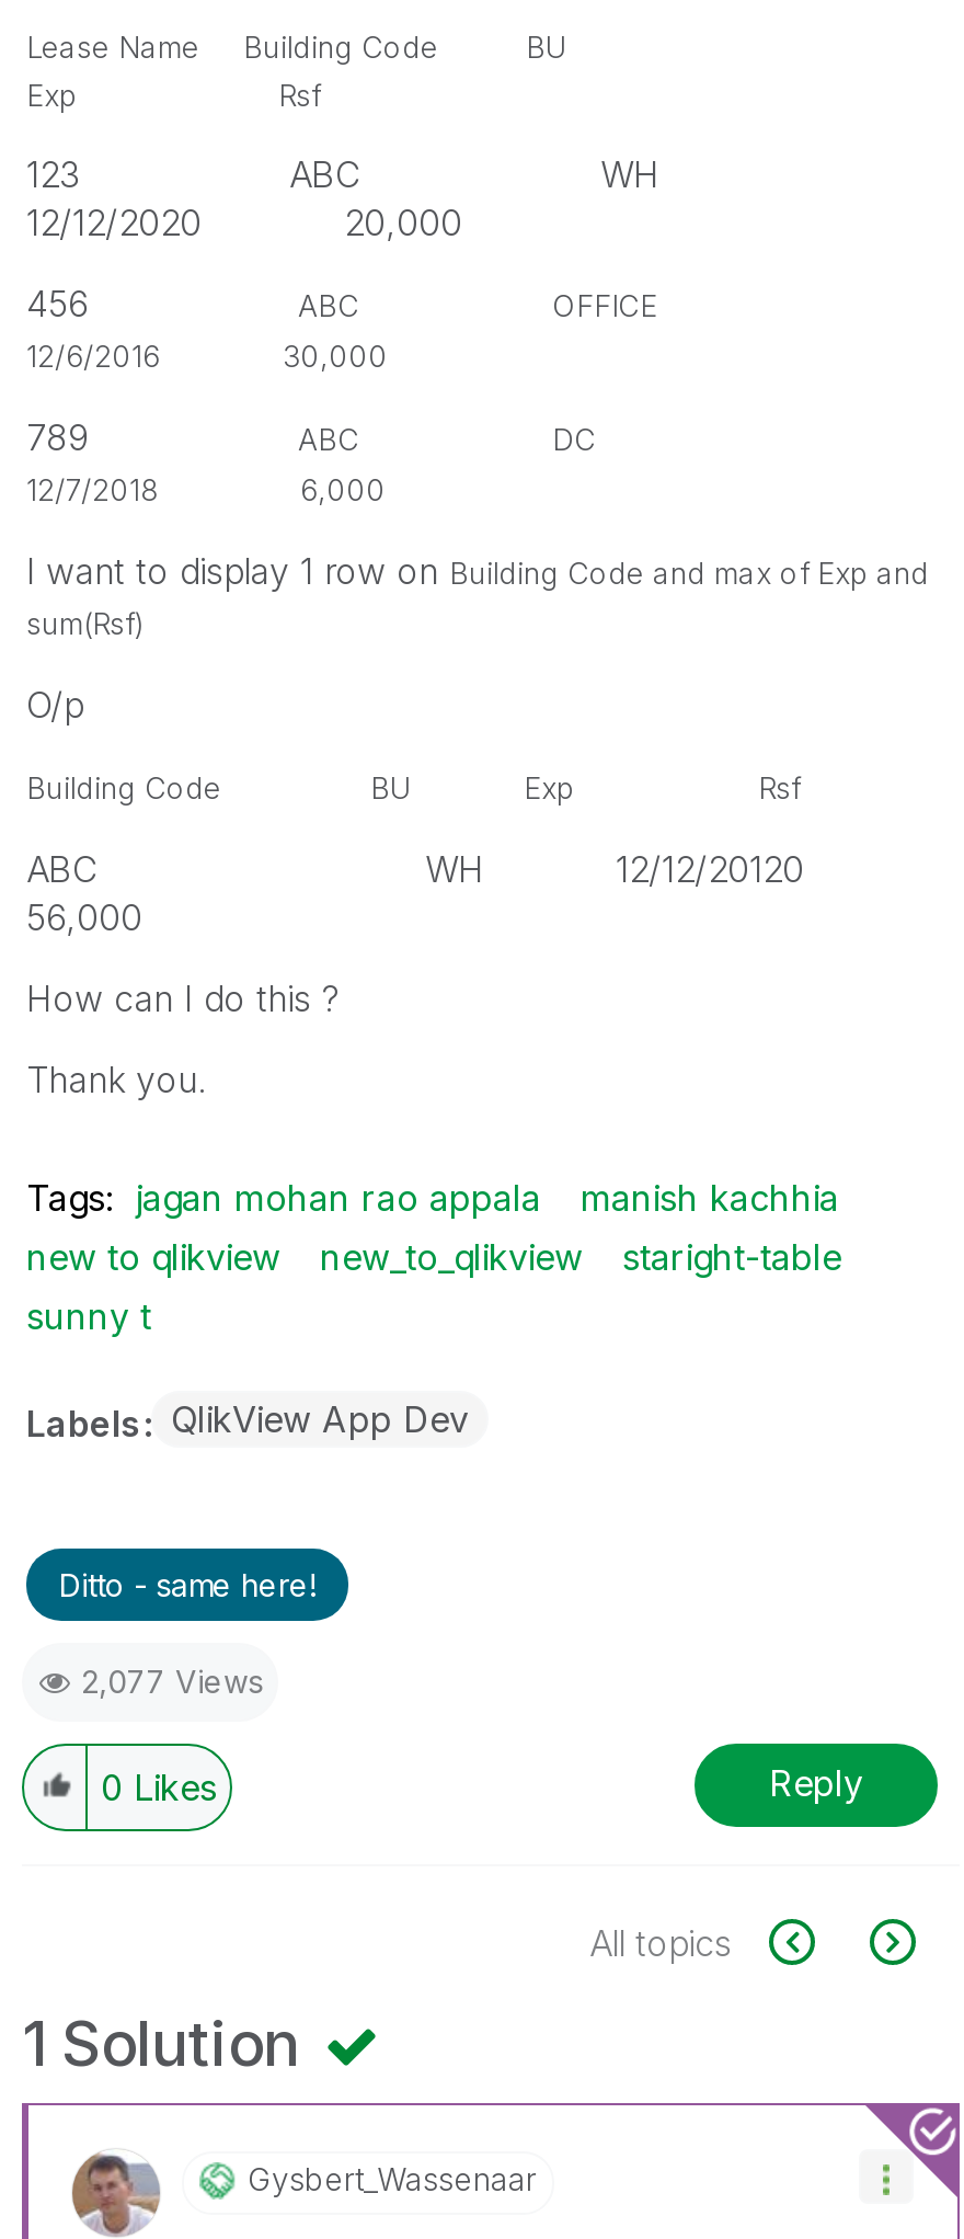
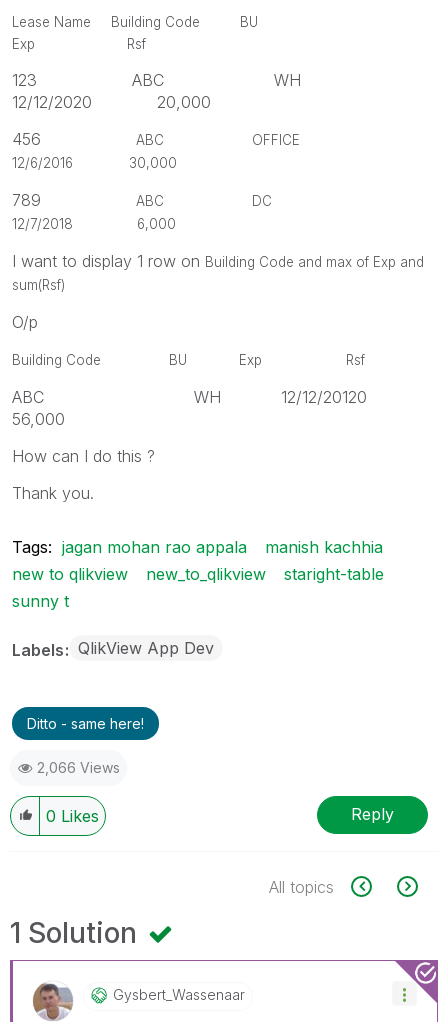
[81,1661,263,1699] 2,077 Views -> [37,758,120,775] 2,066 Views

